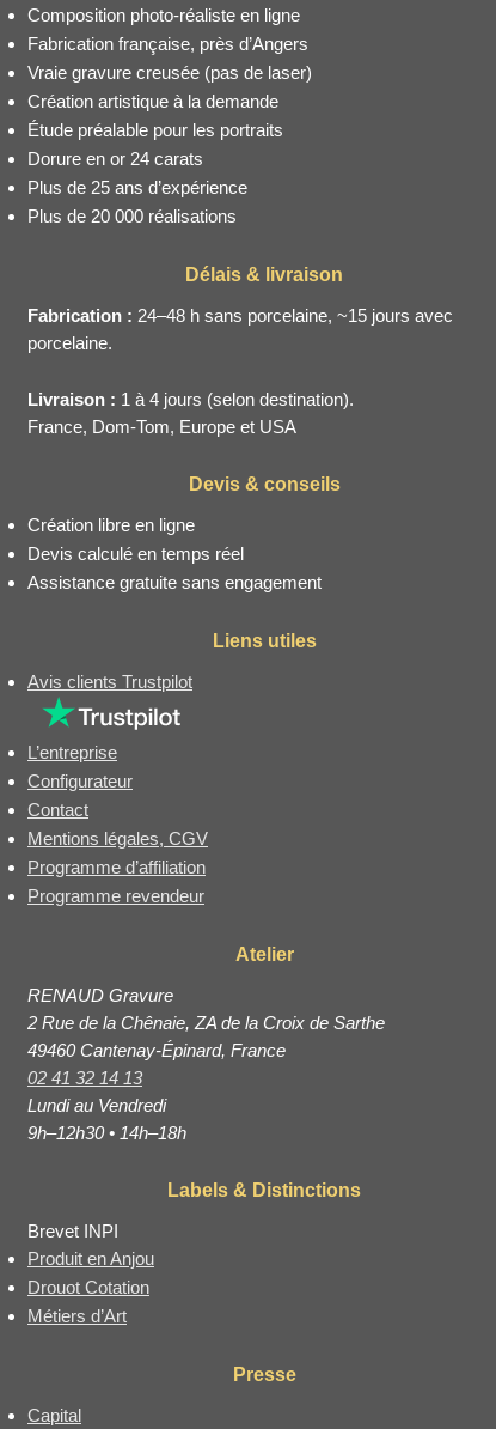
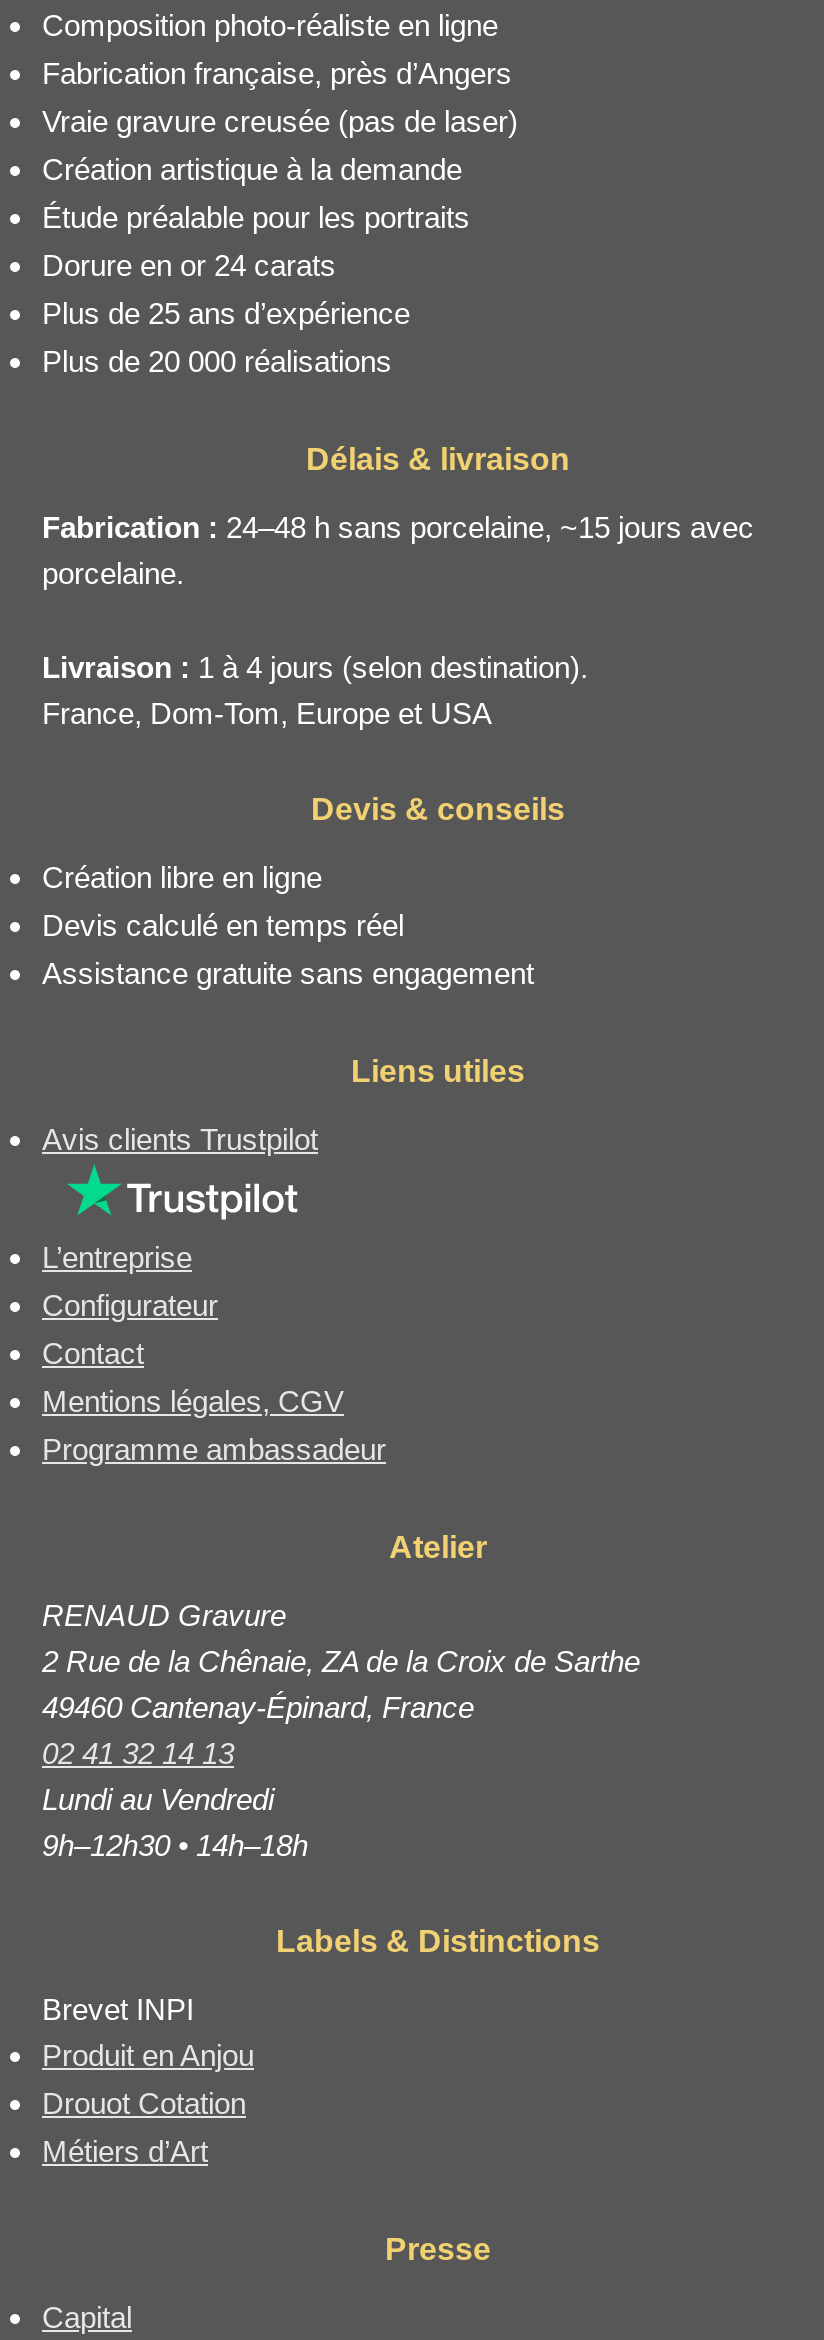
[27,857,206,906] Programme d’affiliation | Programme revendeur -> [42,1432,386,1466] Programme ambassadeur

